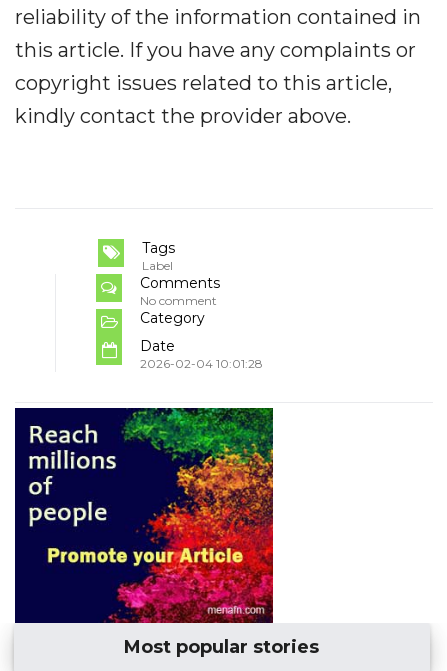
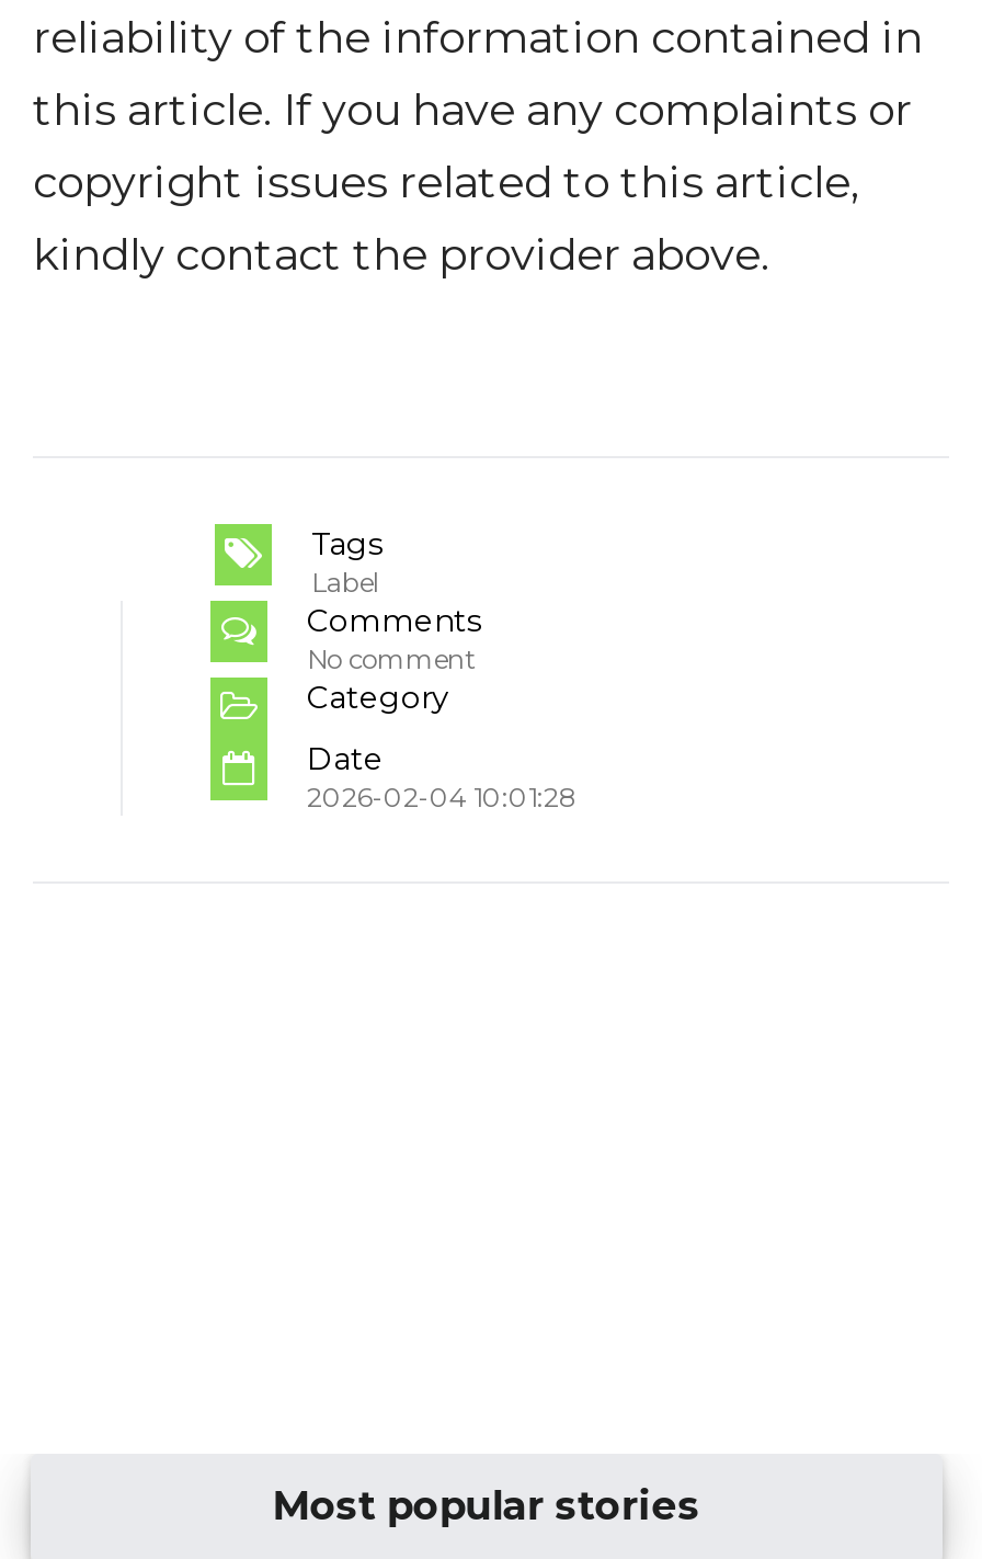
[14,407,274,624] [image] -> none

